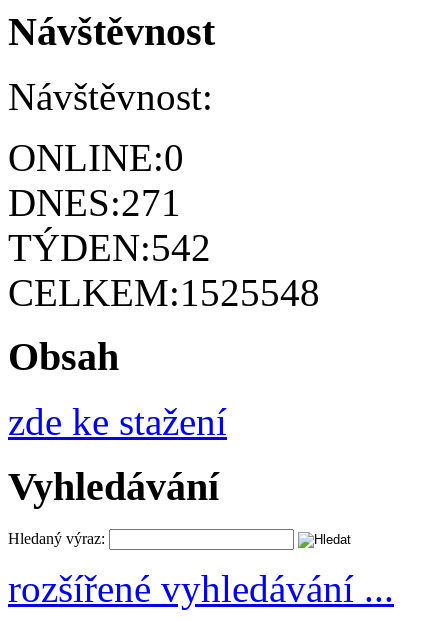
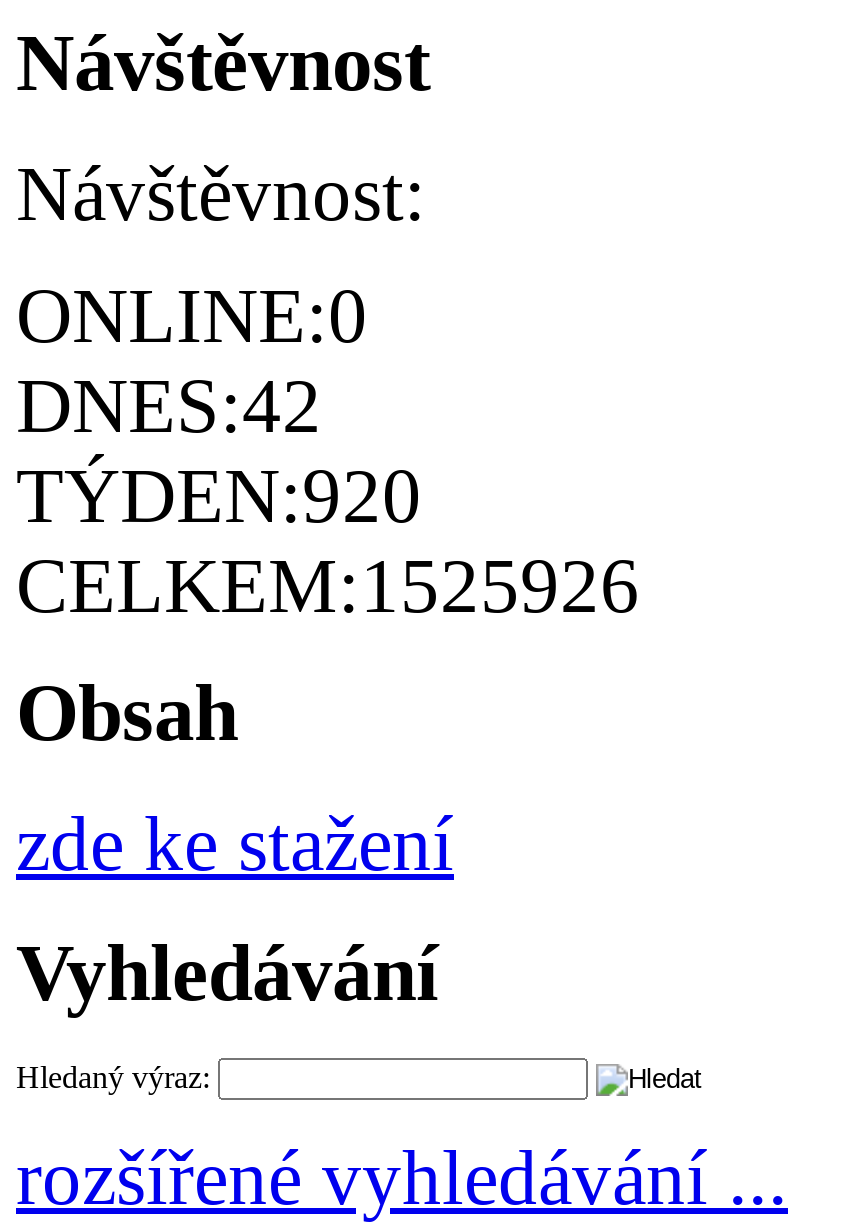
[8,181,181,224] DNES:271 -> [16,361,322,447] DNES:42
[8,226,211,269] TÝDEN:542 -> [16,451,422,537] TÝDEN:920
[8,271,320,314] CELKEM:1525548 -> [16,541,640,627] CELKEM:1525926

